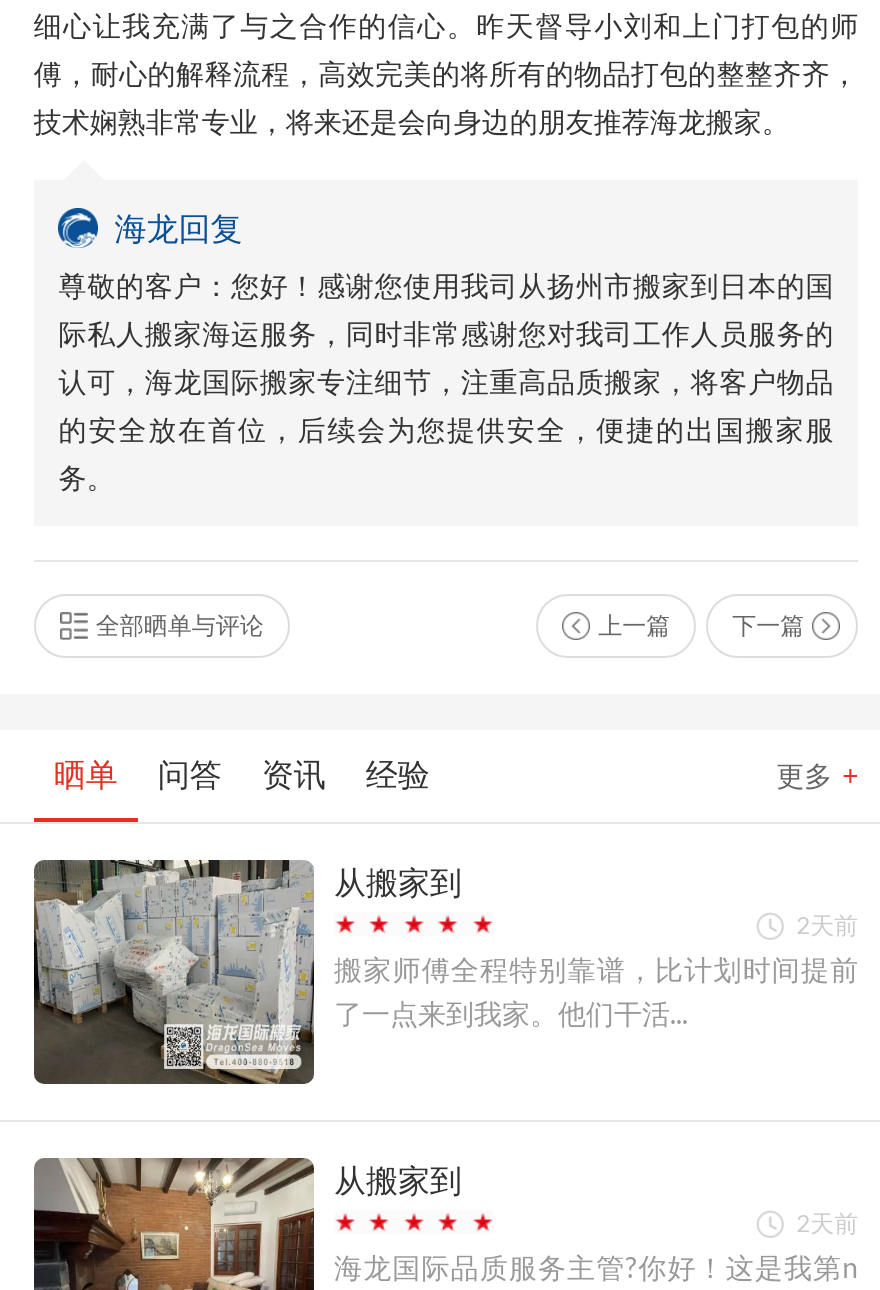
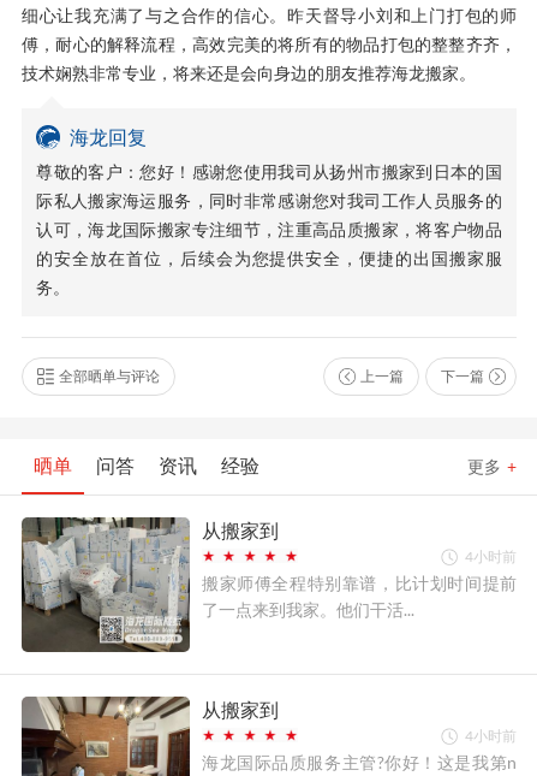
[796,910,858,940] 2天前 -> [465,547,517,565] 4小时前
[796,1208,858,1238] 2天前 -> [465,727,517,745] 4小时前

